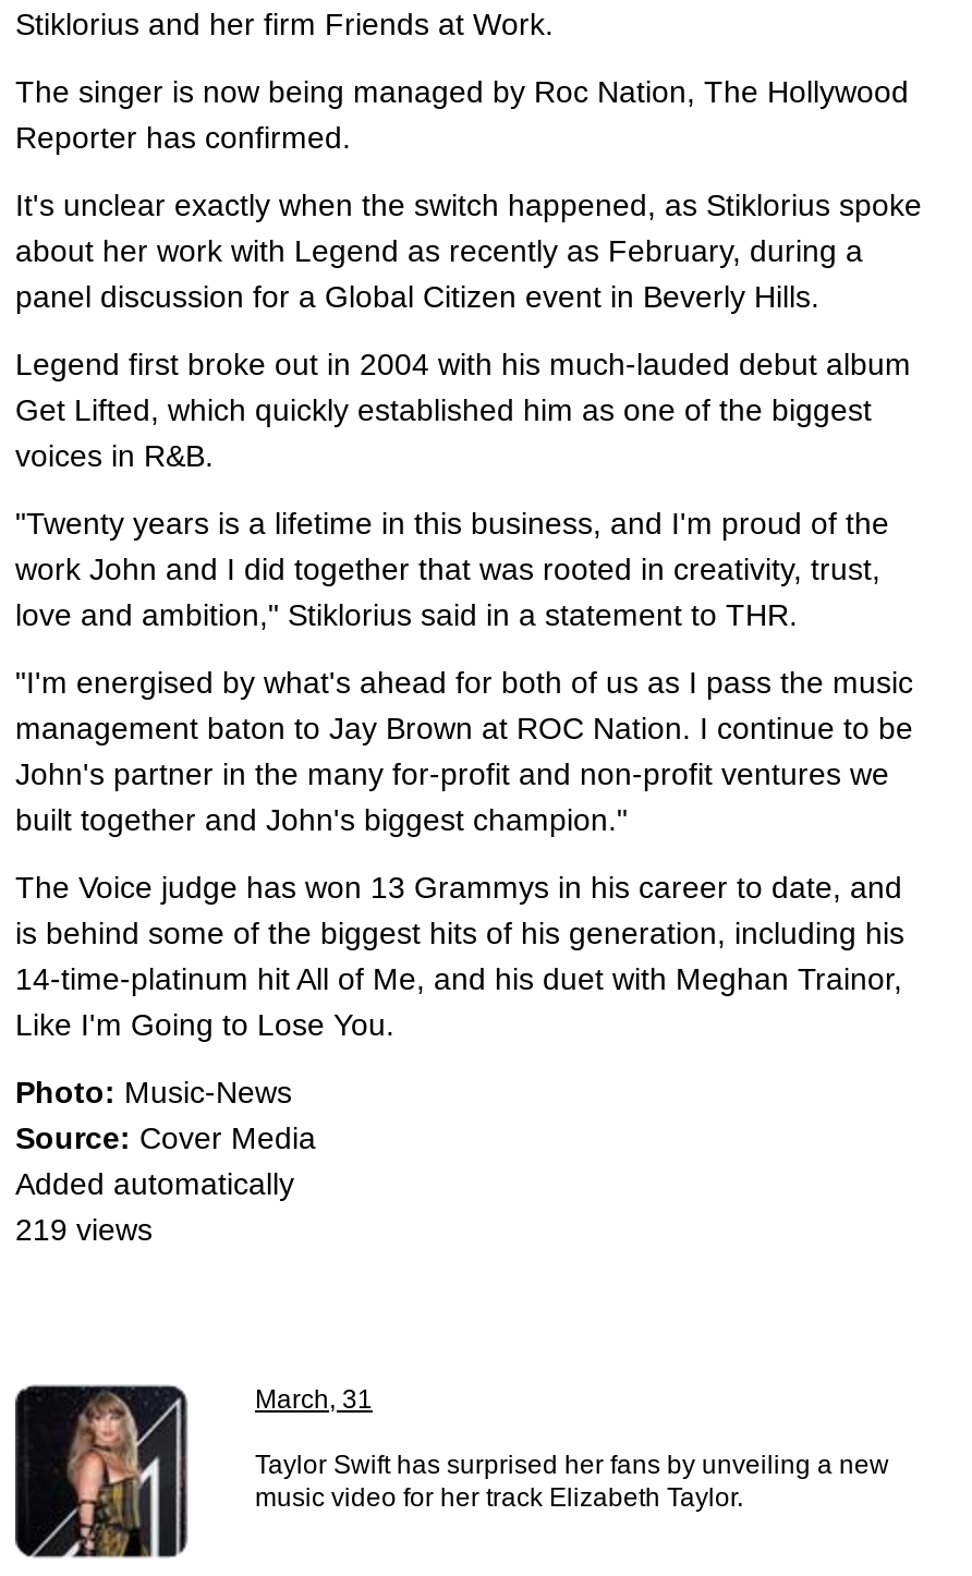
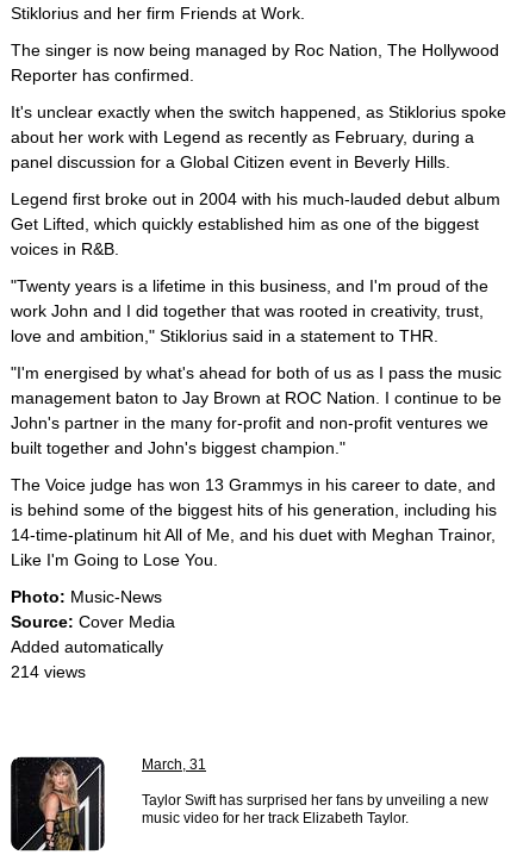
[15,1212,153,1247] 219 views -> [11,662,86,681] 214 views

